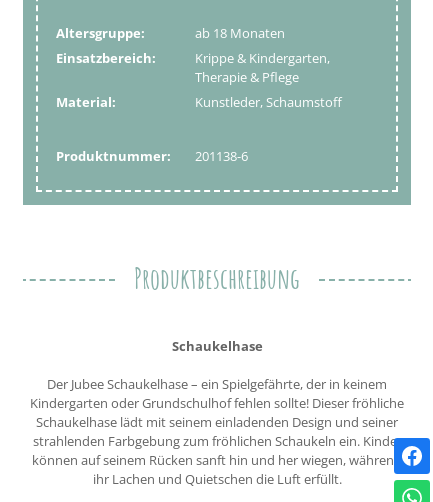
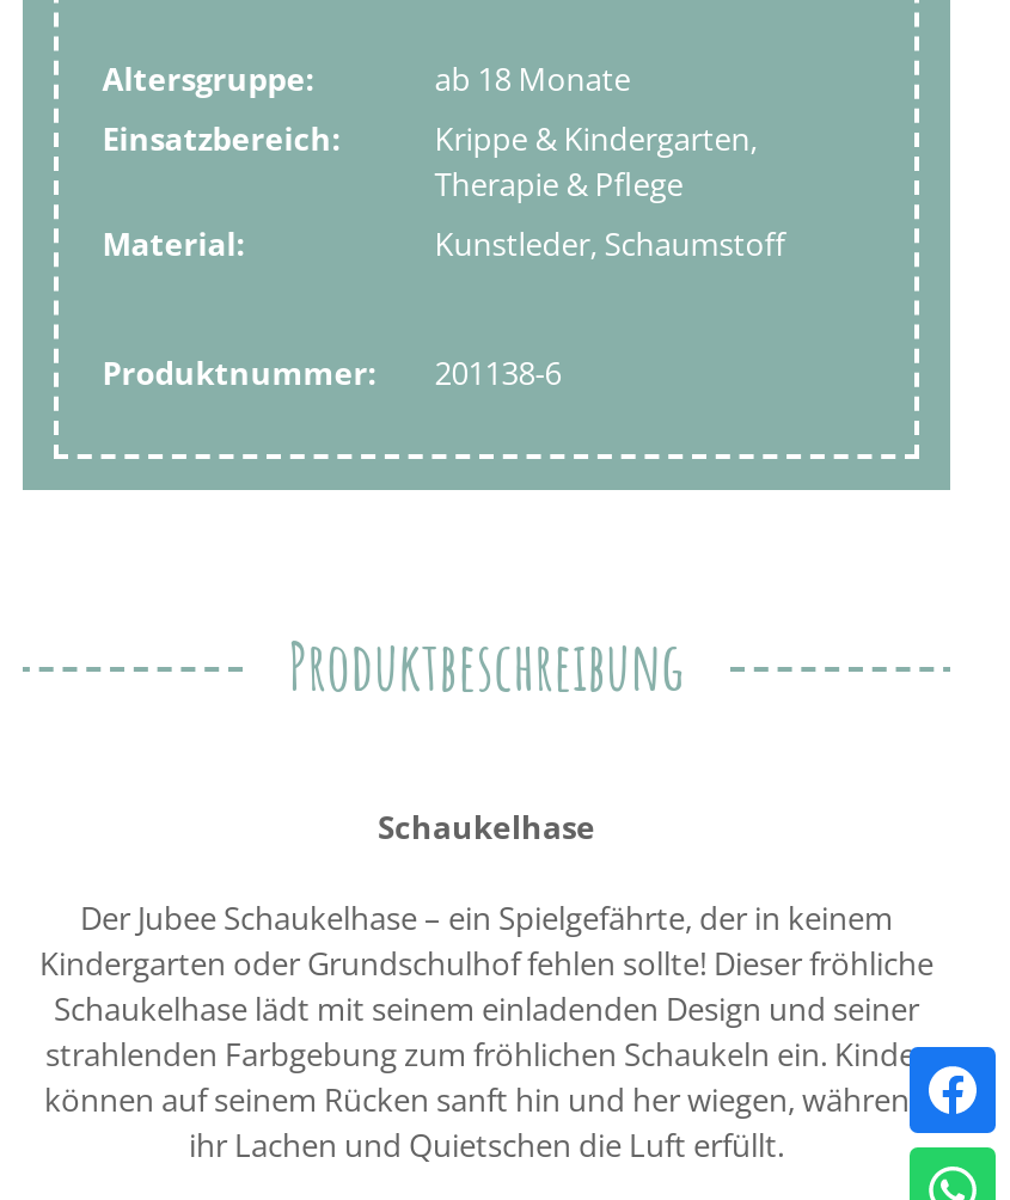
[195,24,285,42] ab 18 Monaten -> [434,58,630,101] ab 18 Monate

